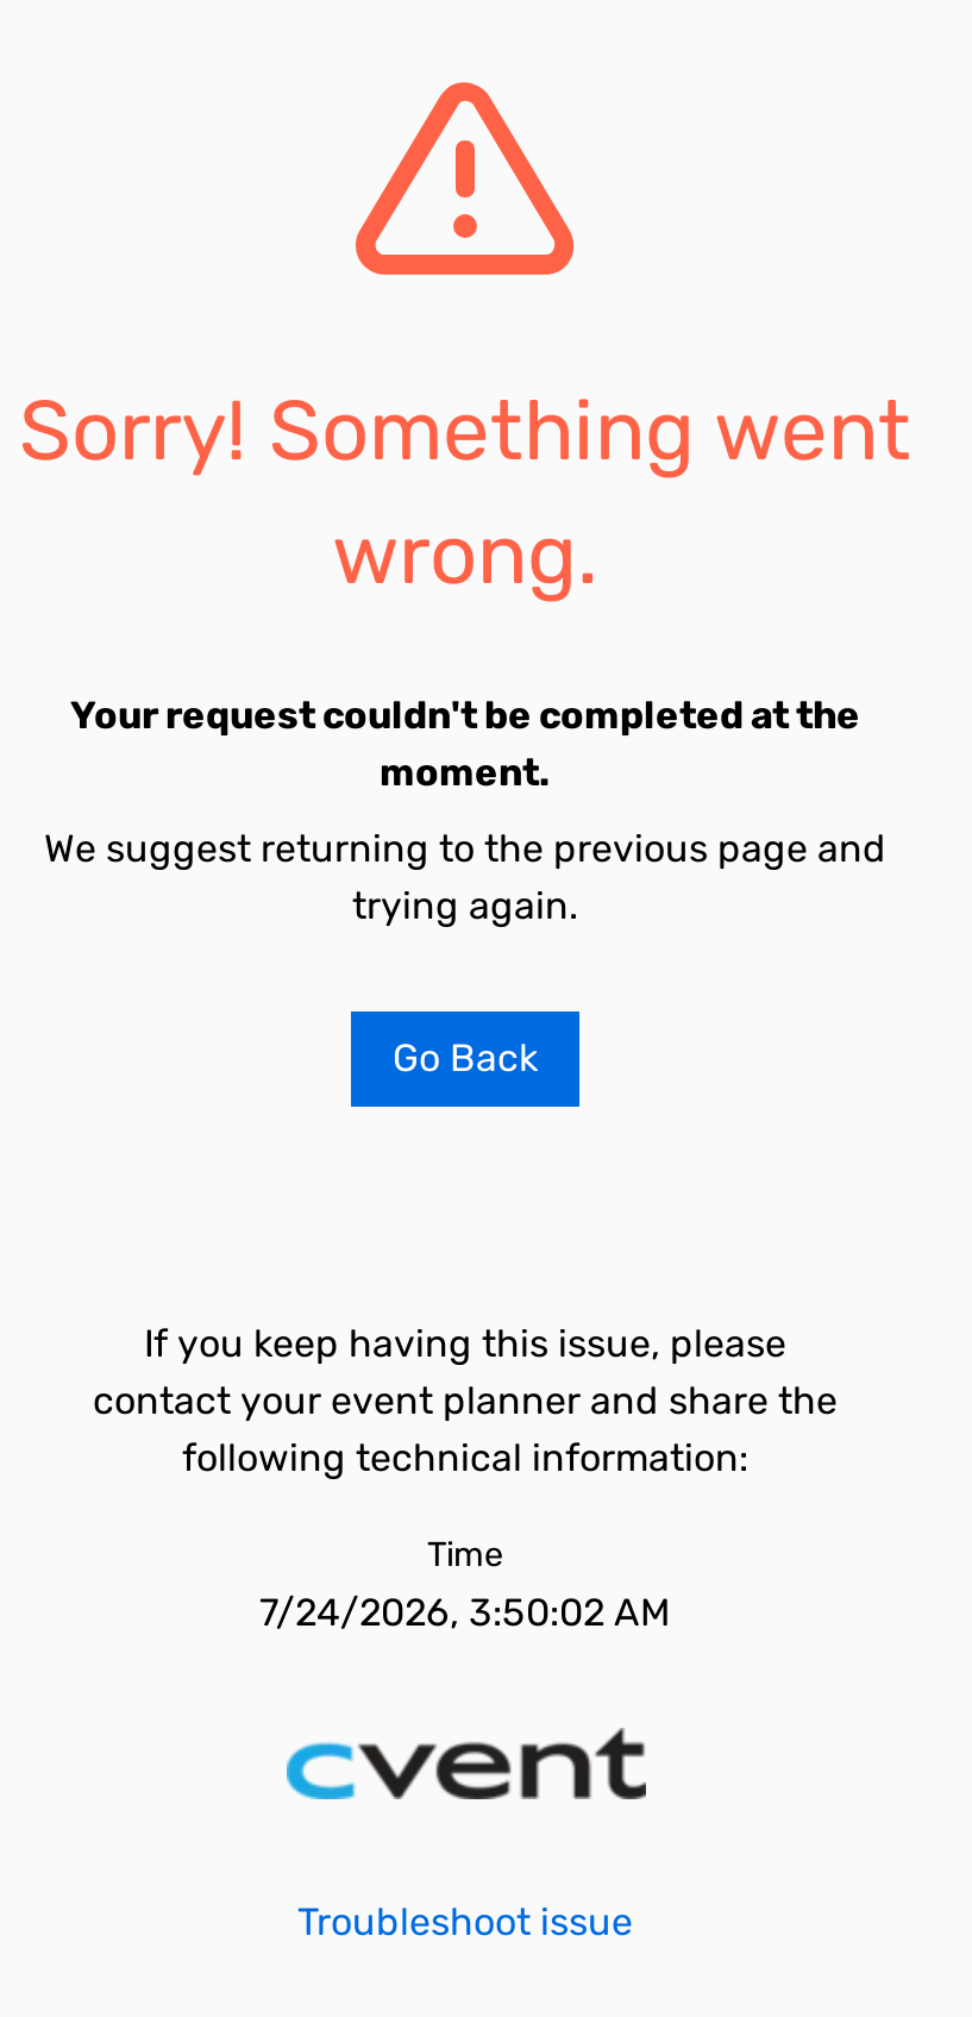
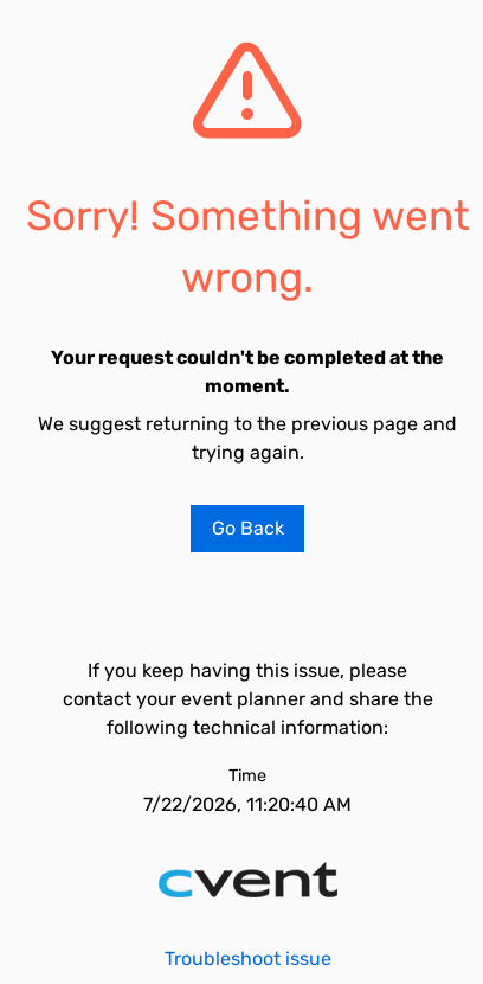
[259,1590,671,1635] 7/24/2026, 3:50:02 AM -> [143,793,352,816] 7/22/2026, 11:20:40 AM

